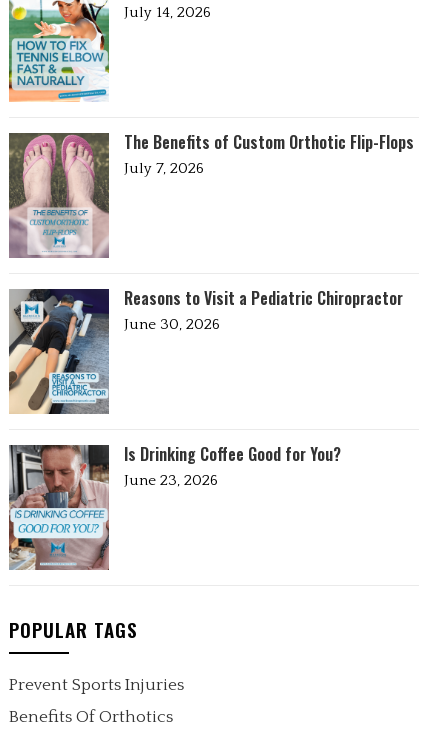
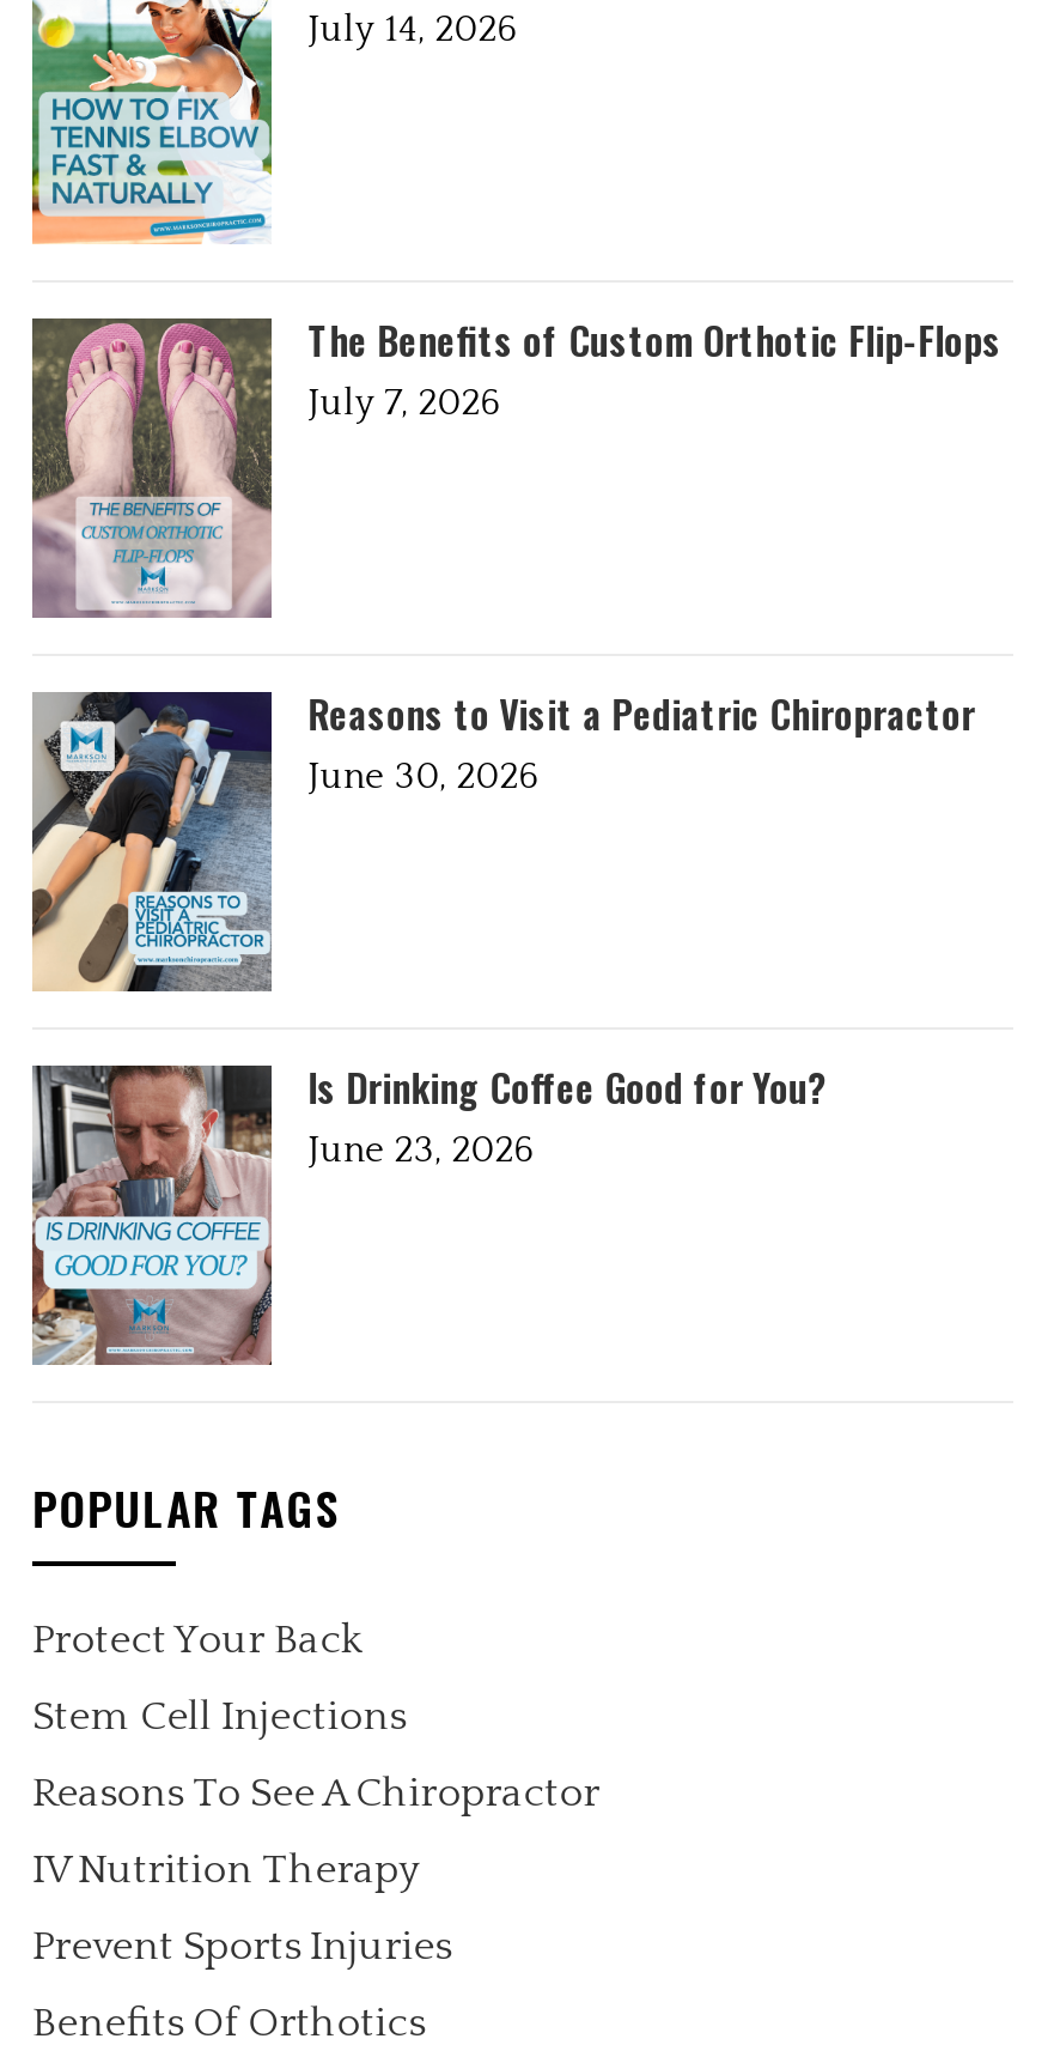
none -> [33,1619,600,1892] Protect Your Back | Stem Cell Injections | Reasons To See A Chiropractor | IV Nutrition Therapy

